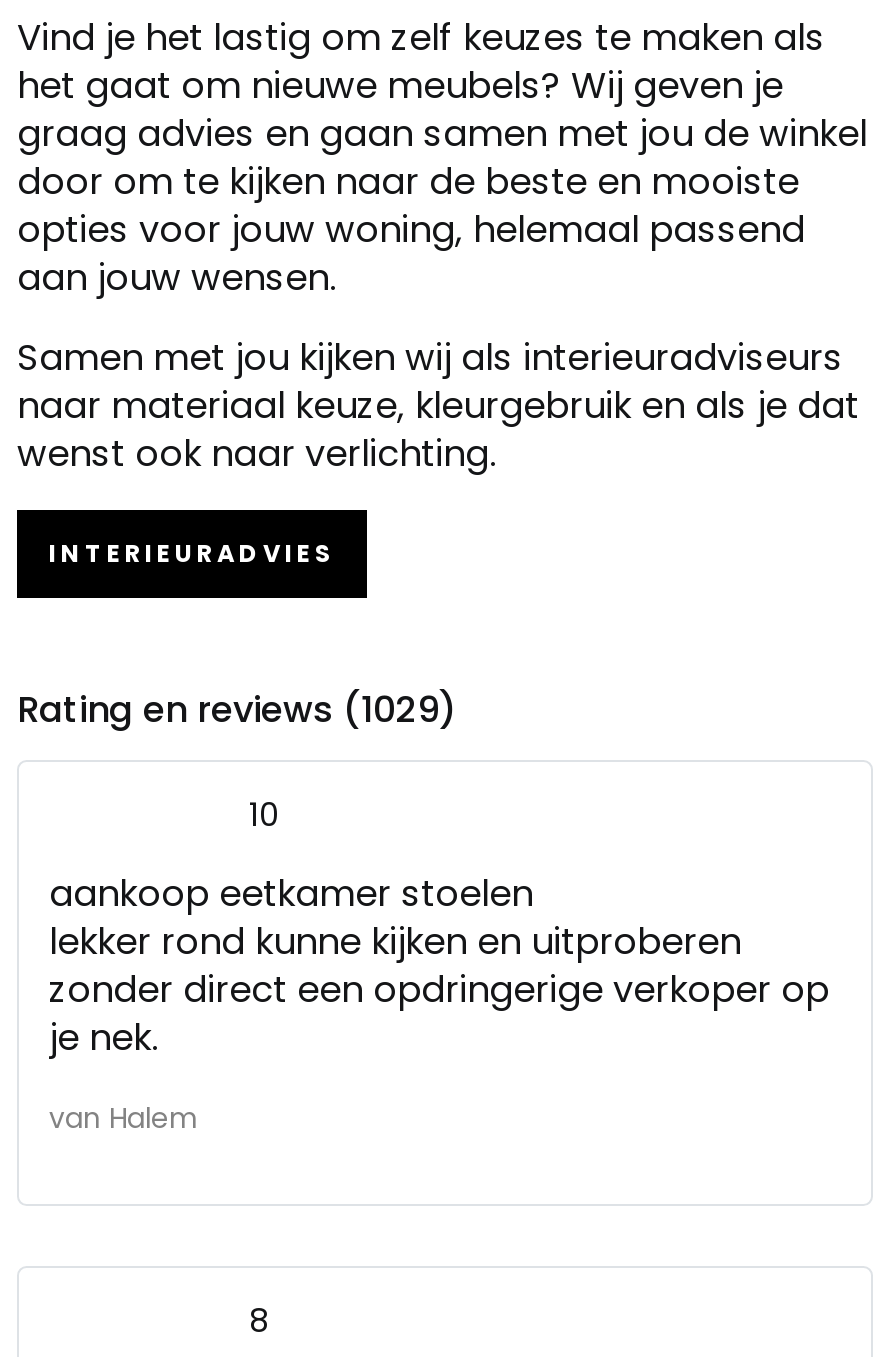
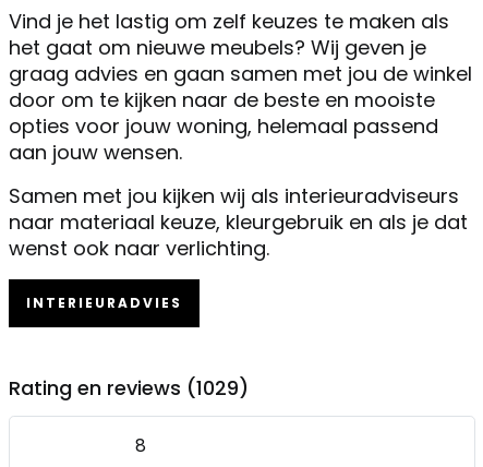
[49,791,829,1137] 10 | aankoop eetkamer stoelen | lekker rond kunne kijken en uitproberen | zonder direct een opdringerige verkoper op | je nek. | van Halem -> none

